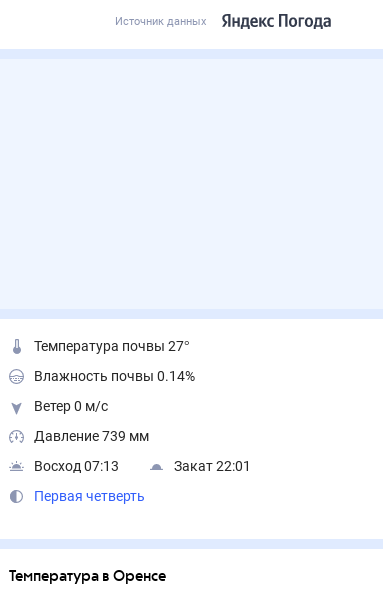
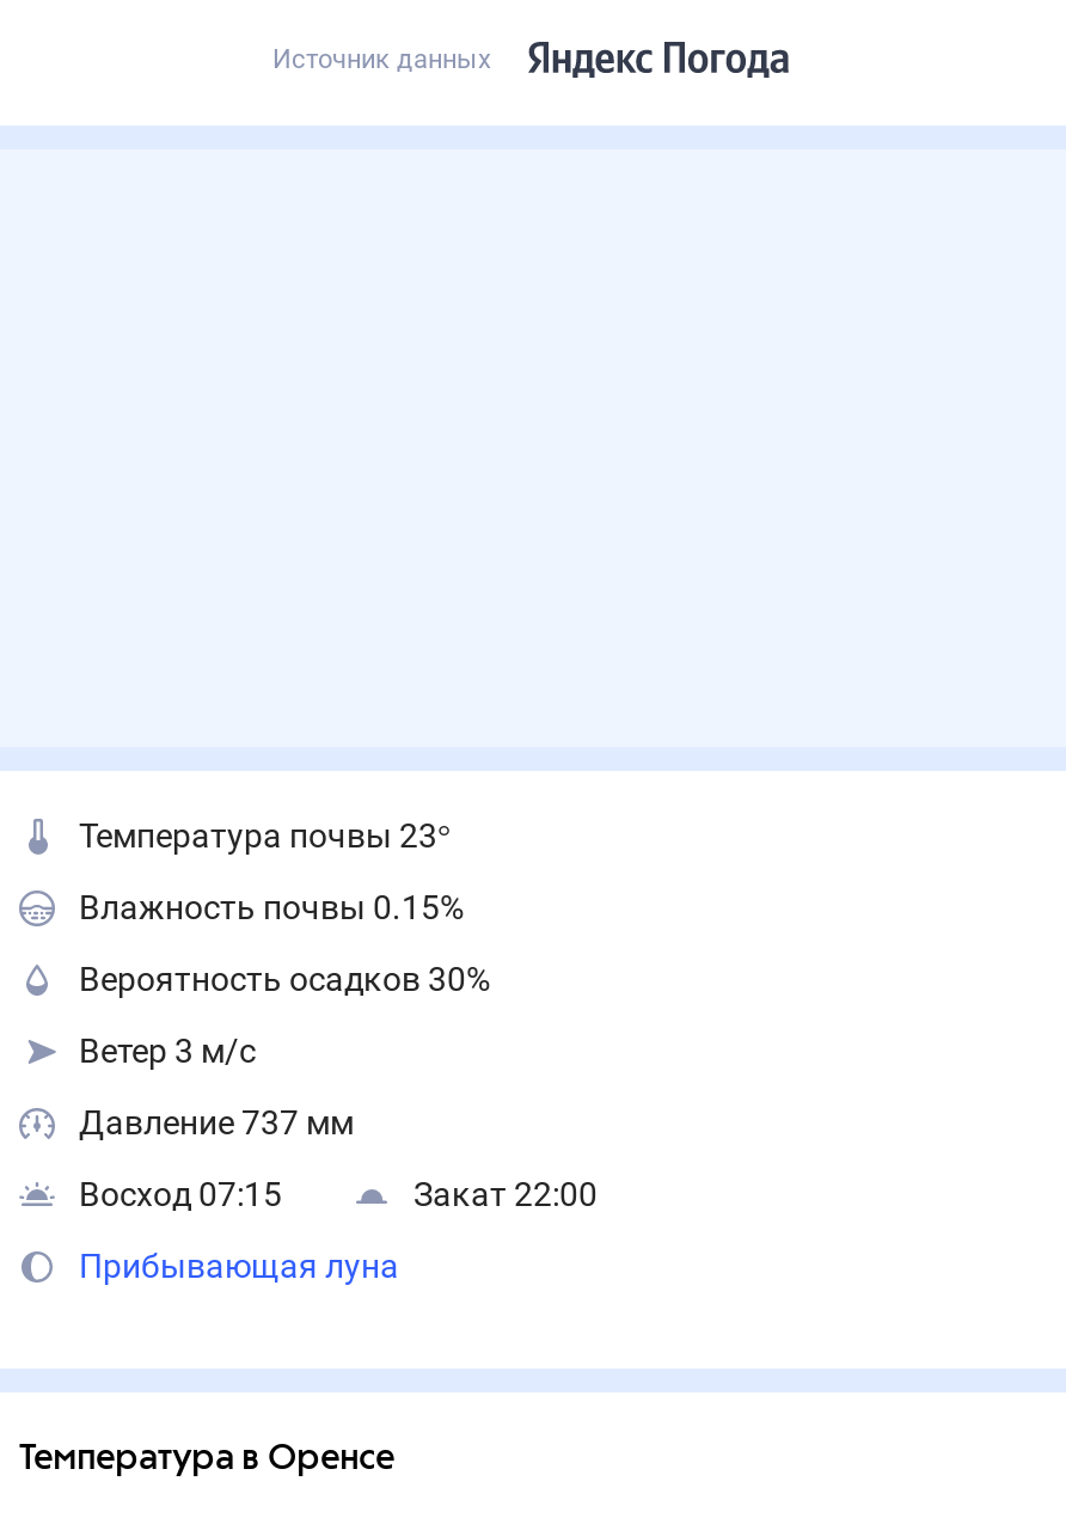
[34,338,251,504] Температура почвы 27° | Влажность почвы 0.14% | Ветер 0 м/с | Давление 739 мм | Восход 07:13 | Закат 22:01 | Первая четверть -> [79,816,598,1285] Температура почвы 23° | Влажность почвы 0.15% | Вероятность осадков 30% | Ветер 3 м/с | Давление 737 мм | Восход 07:15 | Закат 22:00 | Прибывающая луна

